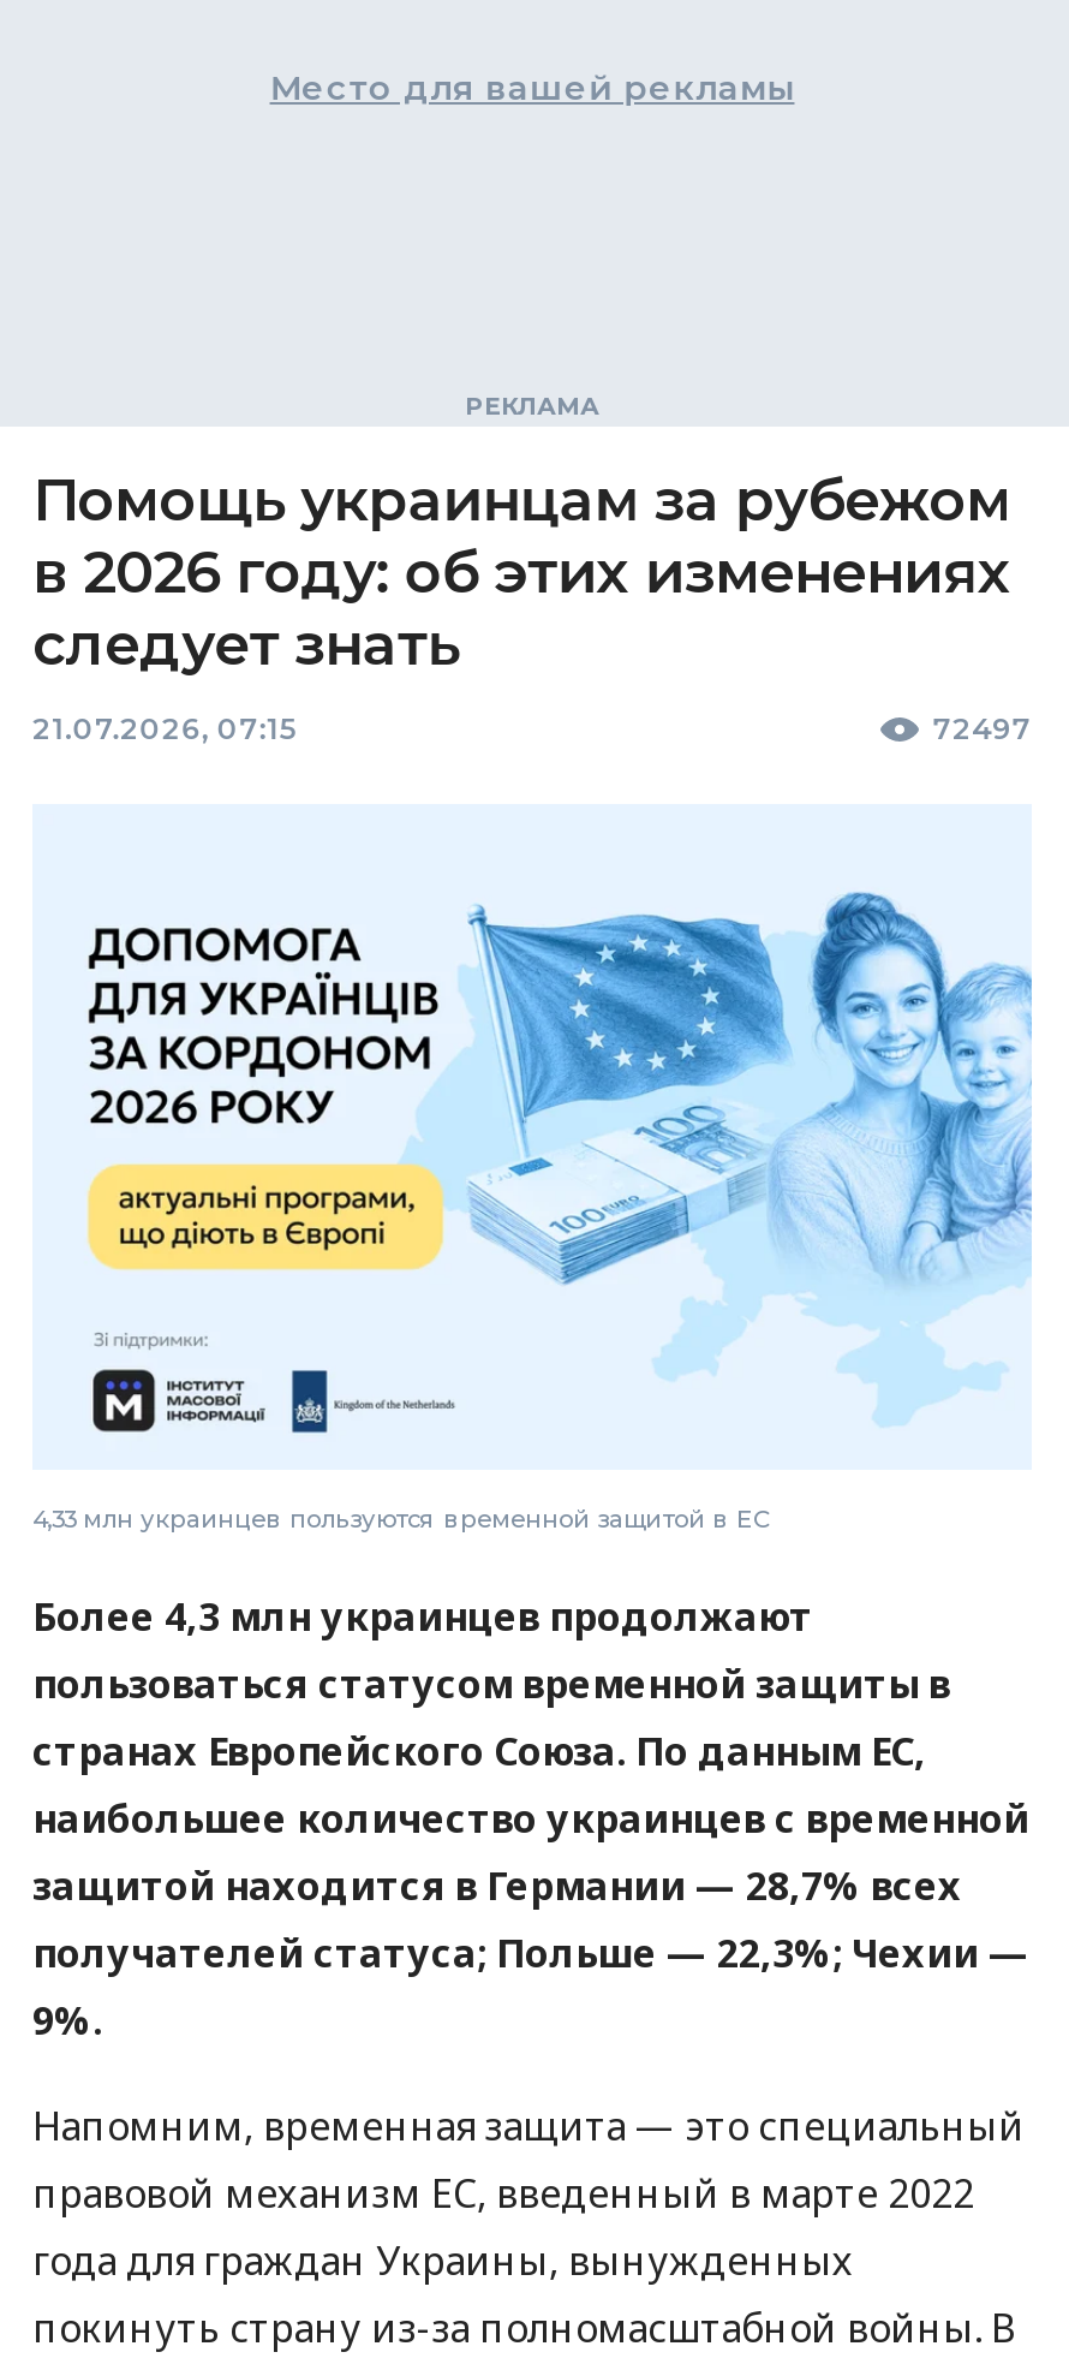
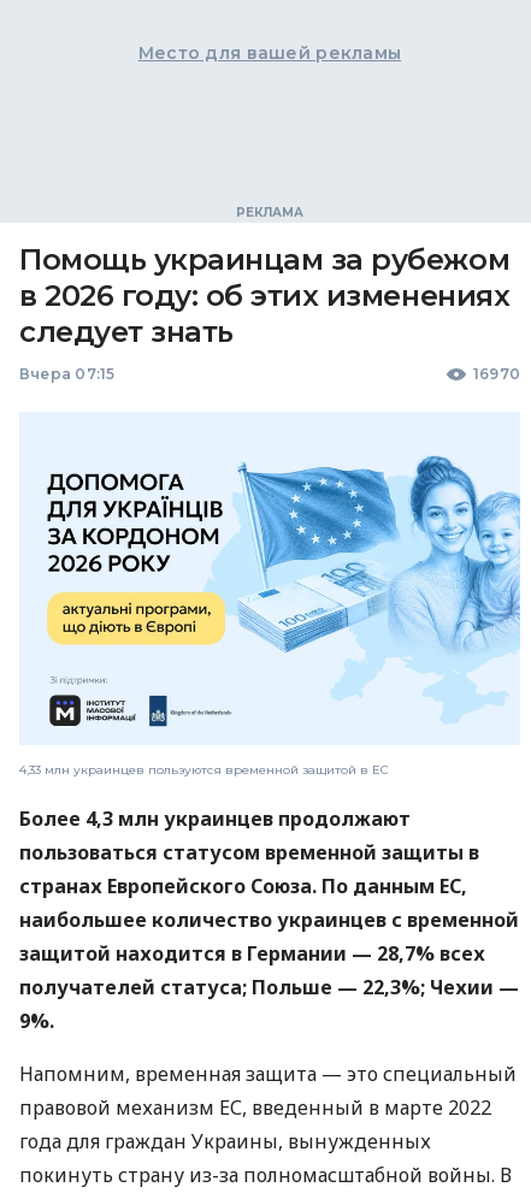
[32,710,1032,746] 21.07.2026, 07:15 | 72497 -> [19,365,520,383] Вчера 07:15 | 16970

